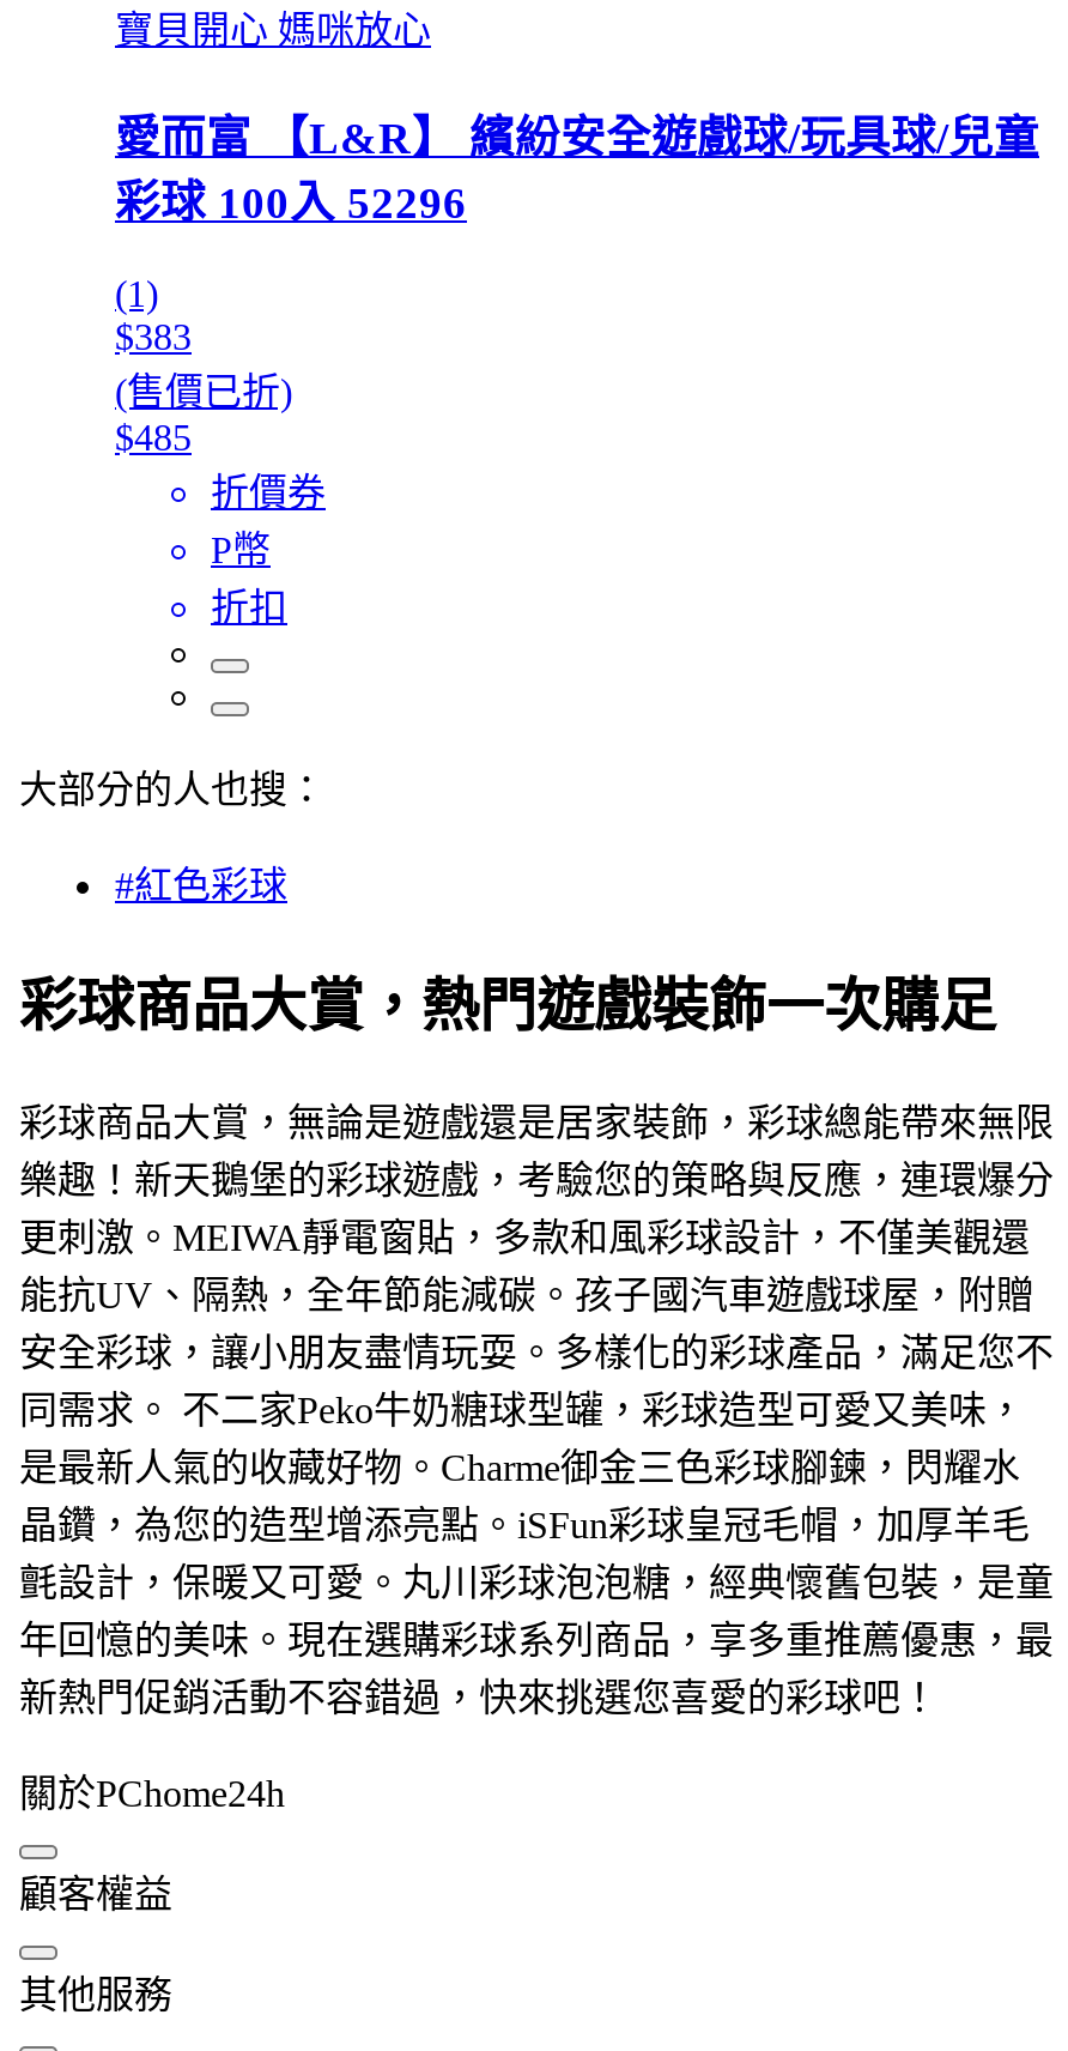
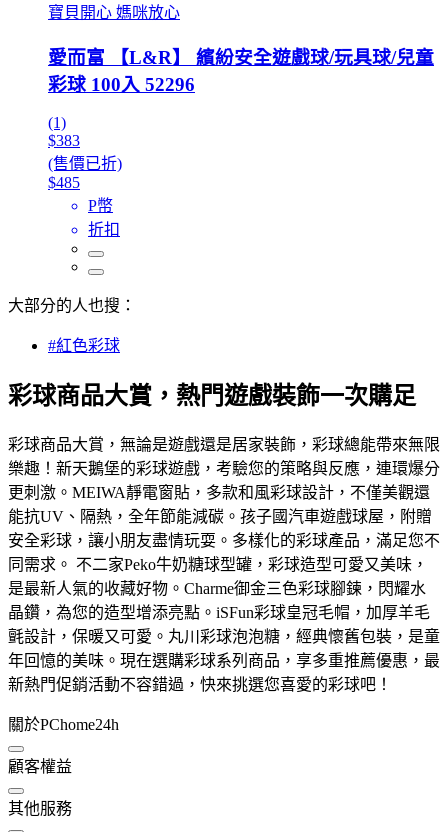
[211,473,326,513] 折價券 -> none

